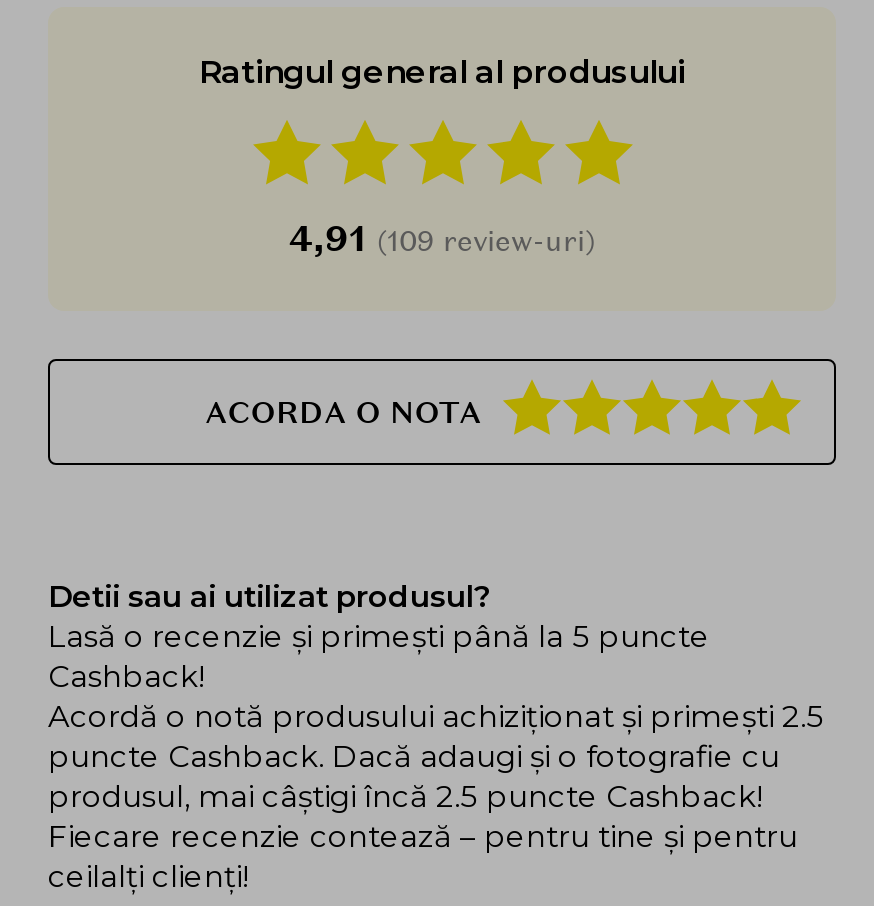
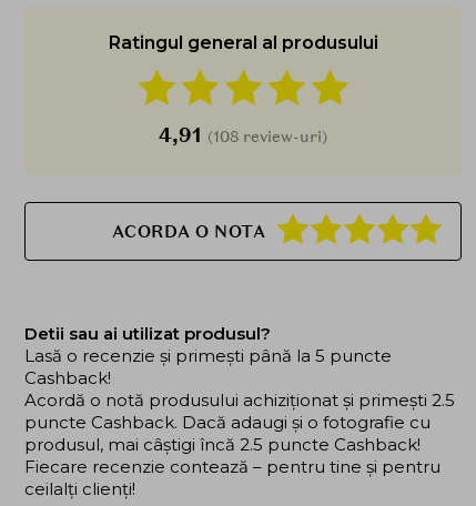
[289,215,595,261] 4,91 (109 review-uri) -> [159,122,327,148] 4,91 (108 review-uri)

